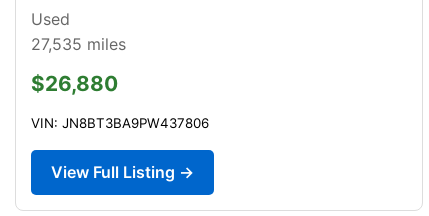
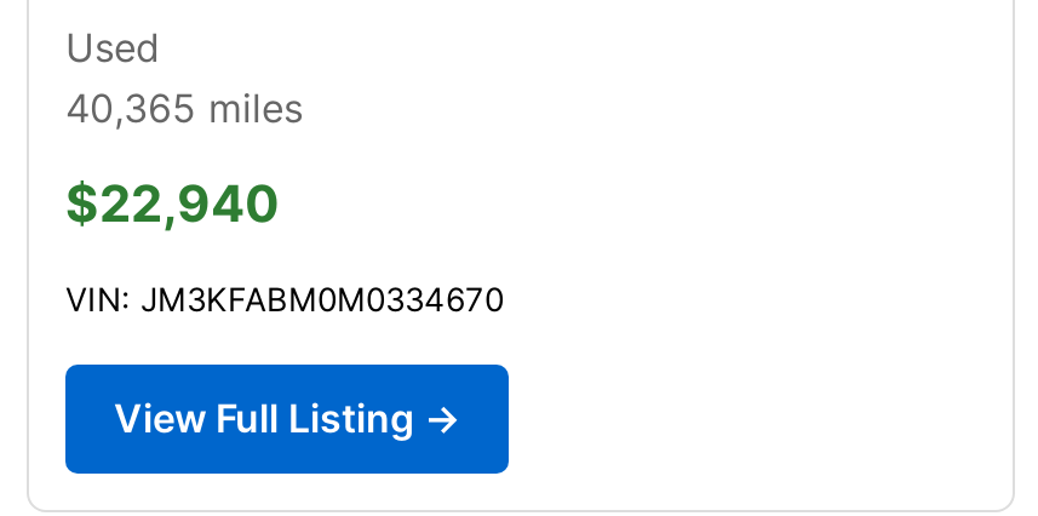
[31,34,126,54] 27,535 miles -> [65,83,303,132] 40,365 miles
[31,71,118,96] $26,880 -> [65,173,279,234] $22,940
[31,115,209,131] VIN: JN8BT3BA9PW437806 -> [65,280,504,318] VIN: JM3KFABM0M0334670

